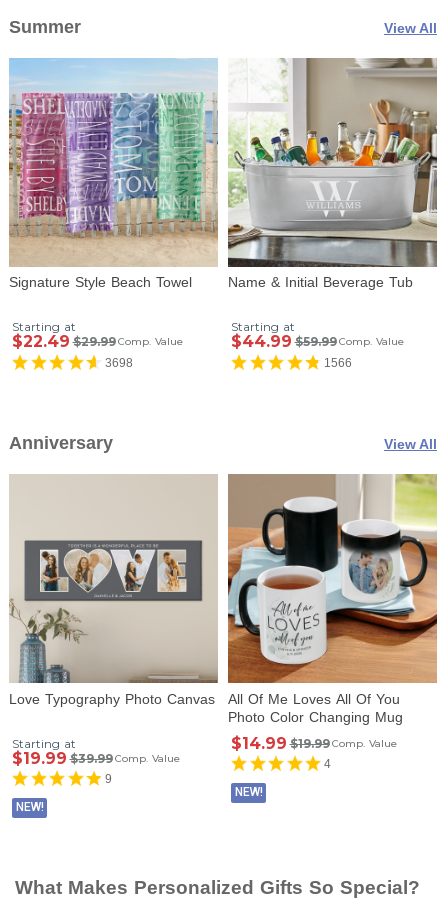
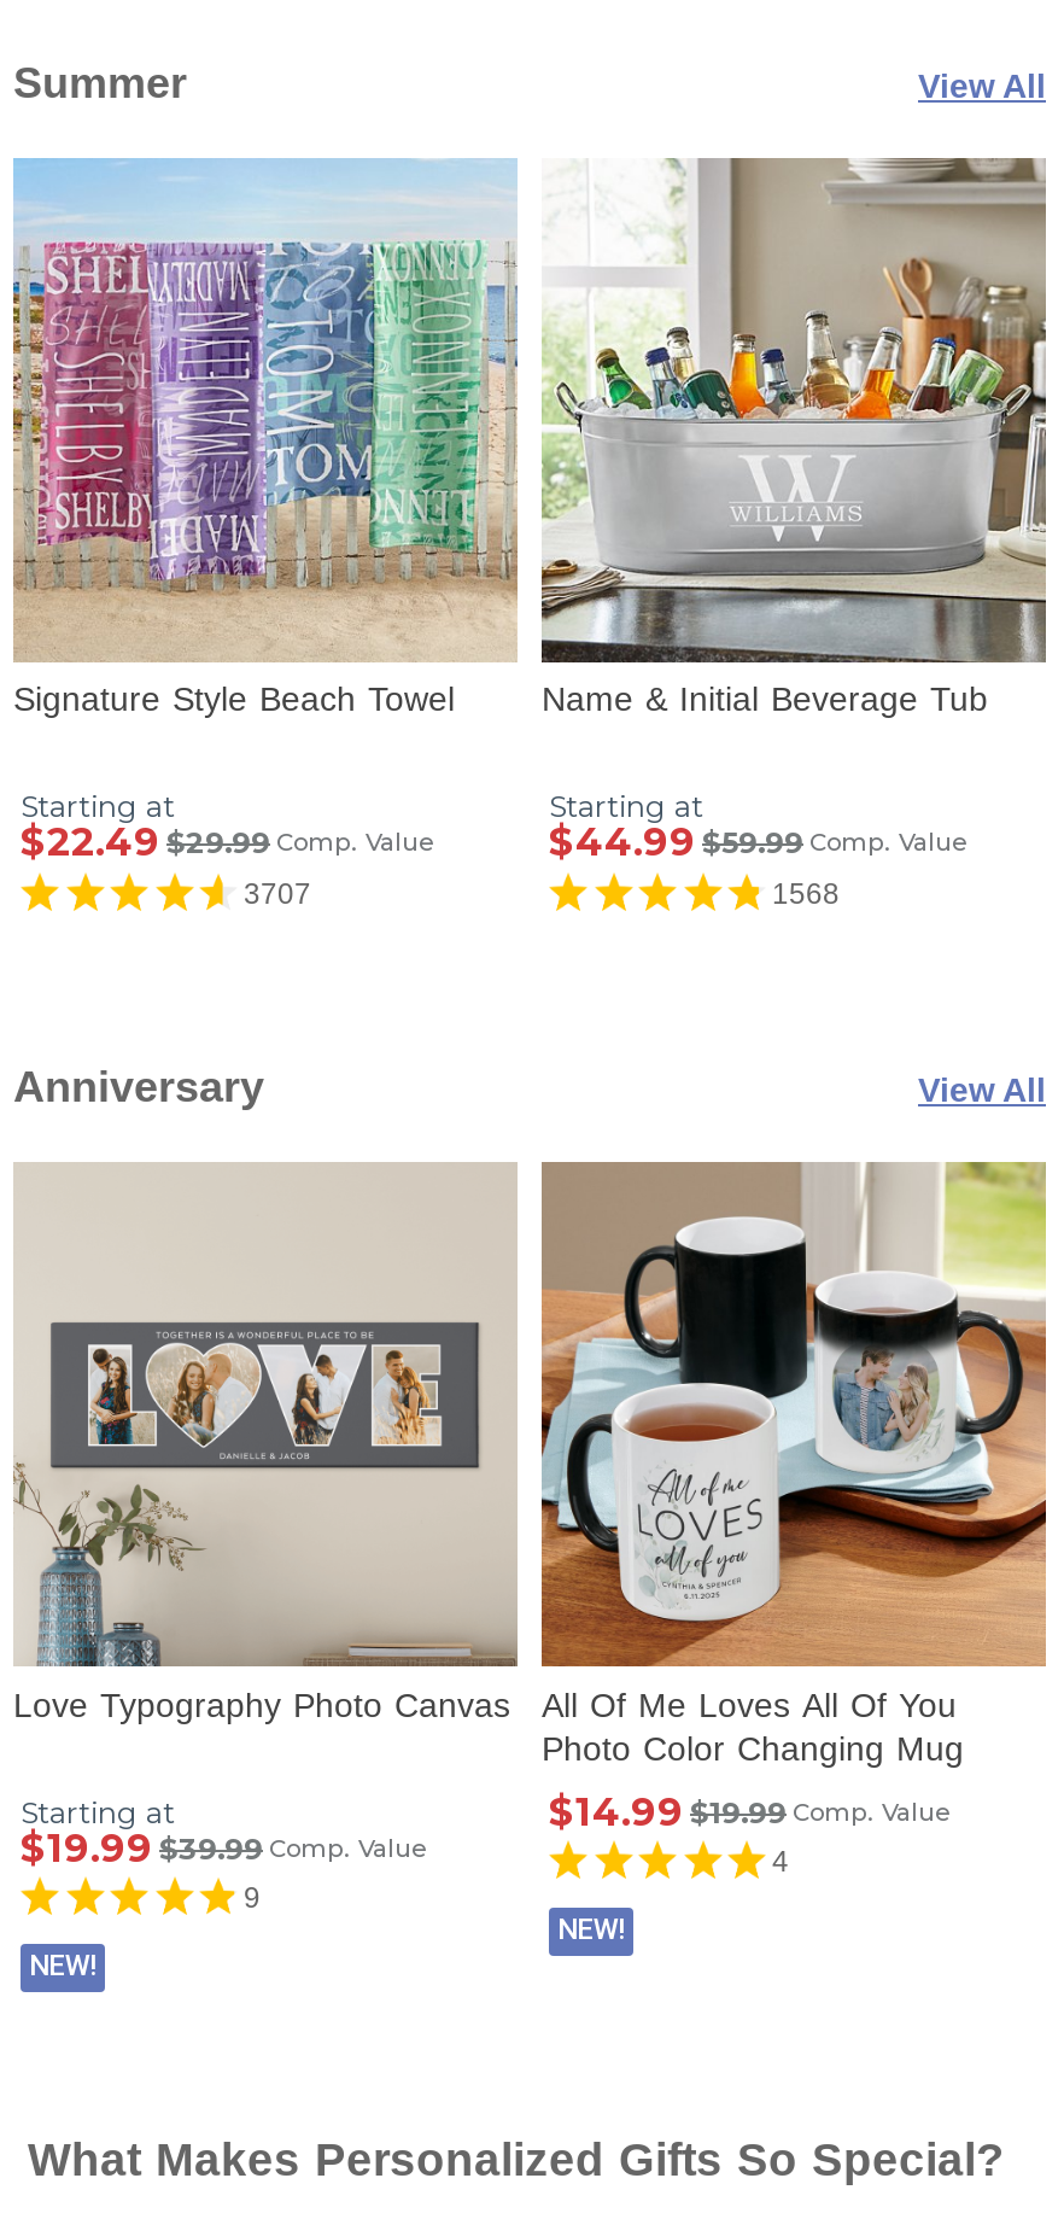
[104,356,132,370] 3698 -> [244,877,311,911] 3707
[323,356,351,370] 1566 -> [772,877,840,911] 1568

